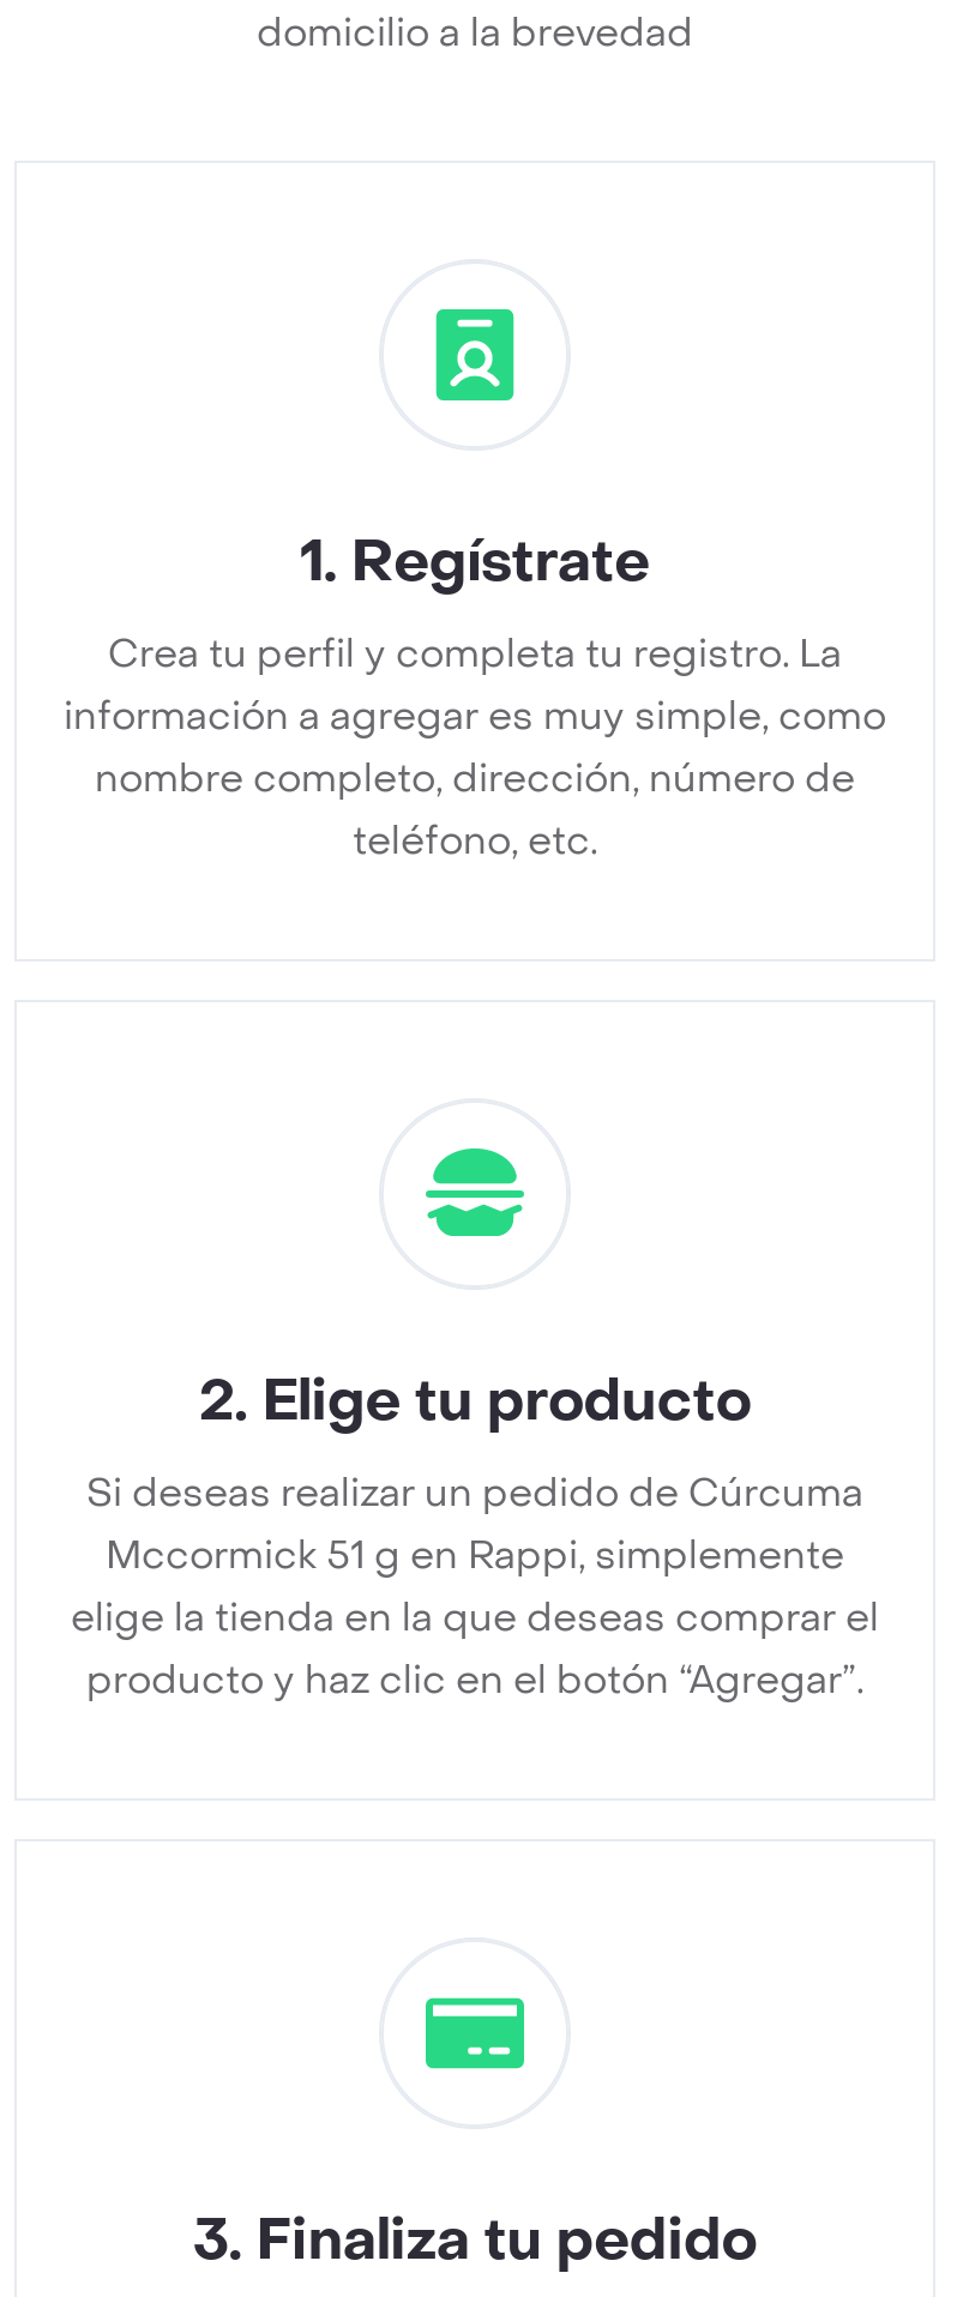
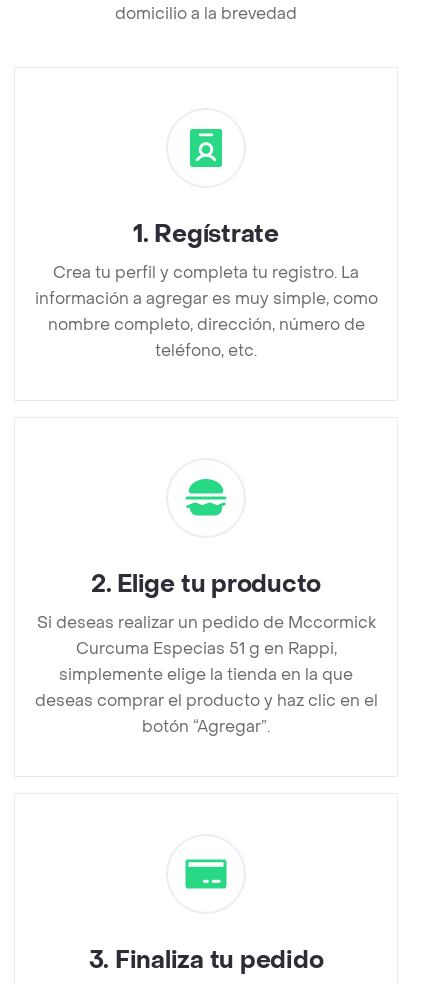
[71,1468,879,1705] Si deseas realizar un pedido de Cúrcuma | Mccormick 51 g en Rappi, simplemente | elige la tienda en la que deseas comprar el | producto y haz clic en el botón “Agregar”. -> [34,612,377,737] Si deseas realizar un pedido de Mccormick | Curcuma Especias 51 g en Rappi, | simplemente elige la tienda en la que | deseas comprar el producto y haz clic en el | botón “Agregar”.

